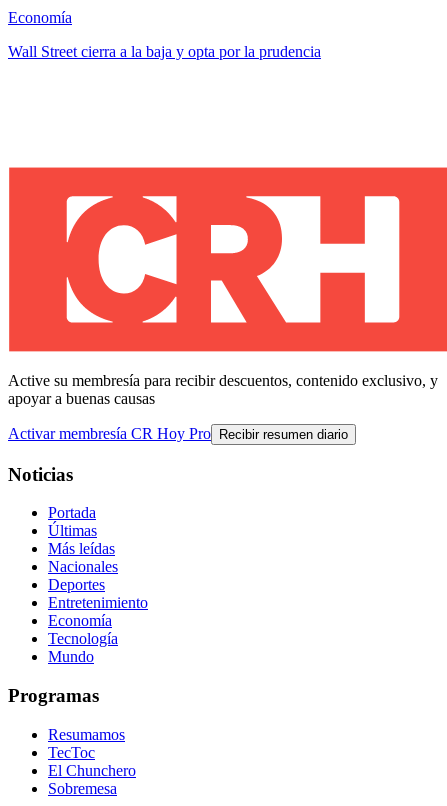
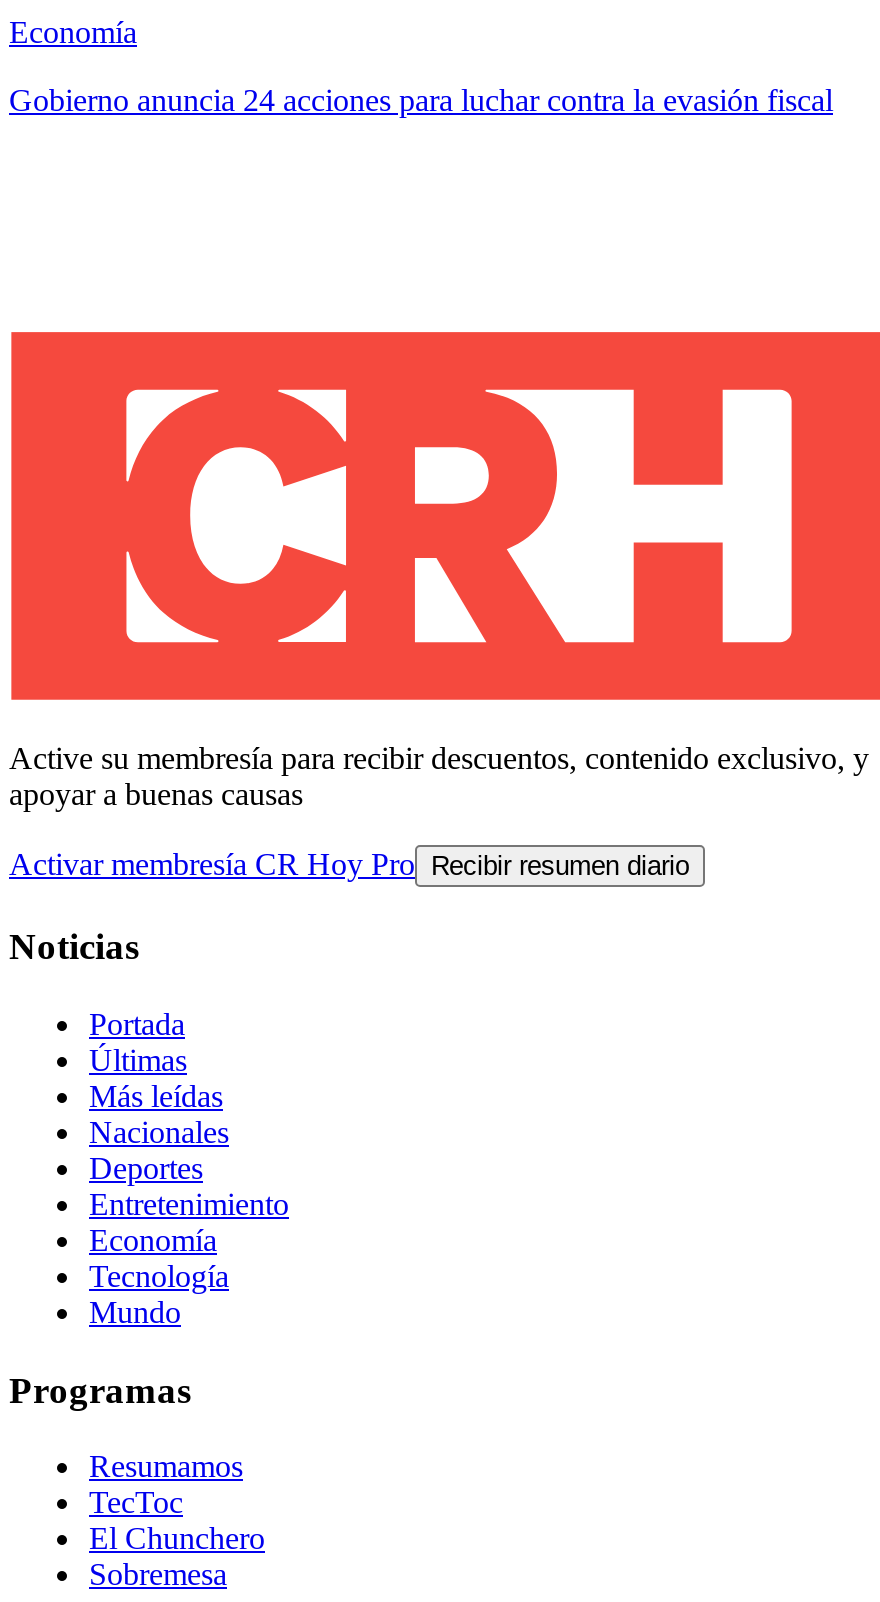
[8,43,321,60] Wall Street cierra a la baja y opta por la prudencia -> [9,84,833,118] Gobierno anuncia 24 acciones para luchar contra la evasión fiscal

